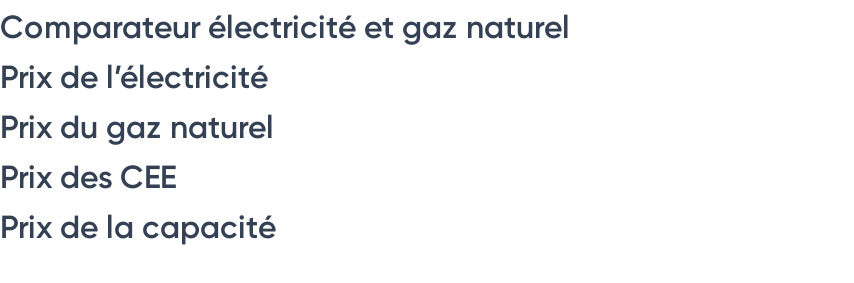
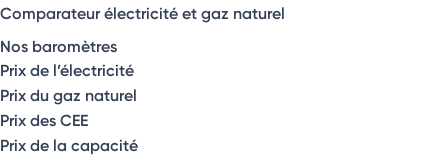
none -> [0,36,117,56] Nos baromètres

